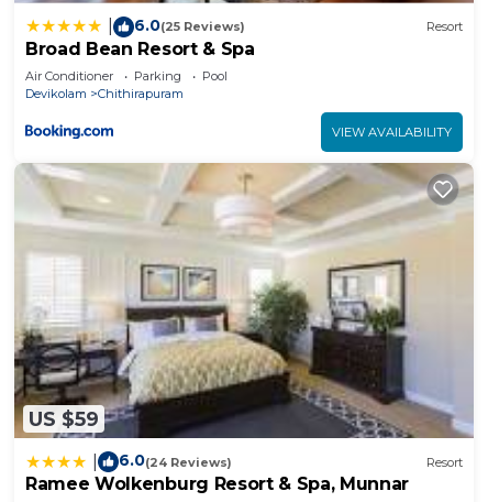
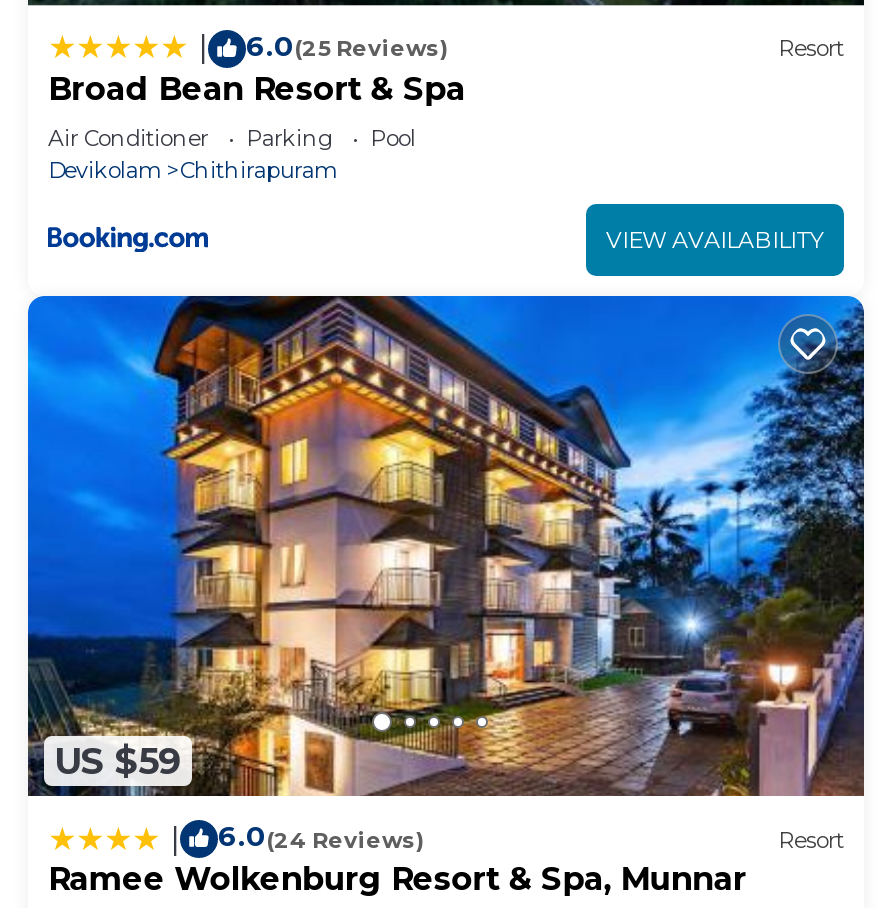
[13,162,474,439] [image] -> [26,294,866,798] [image]

